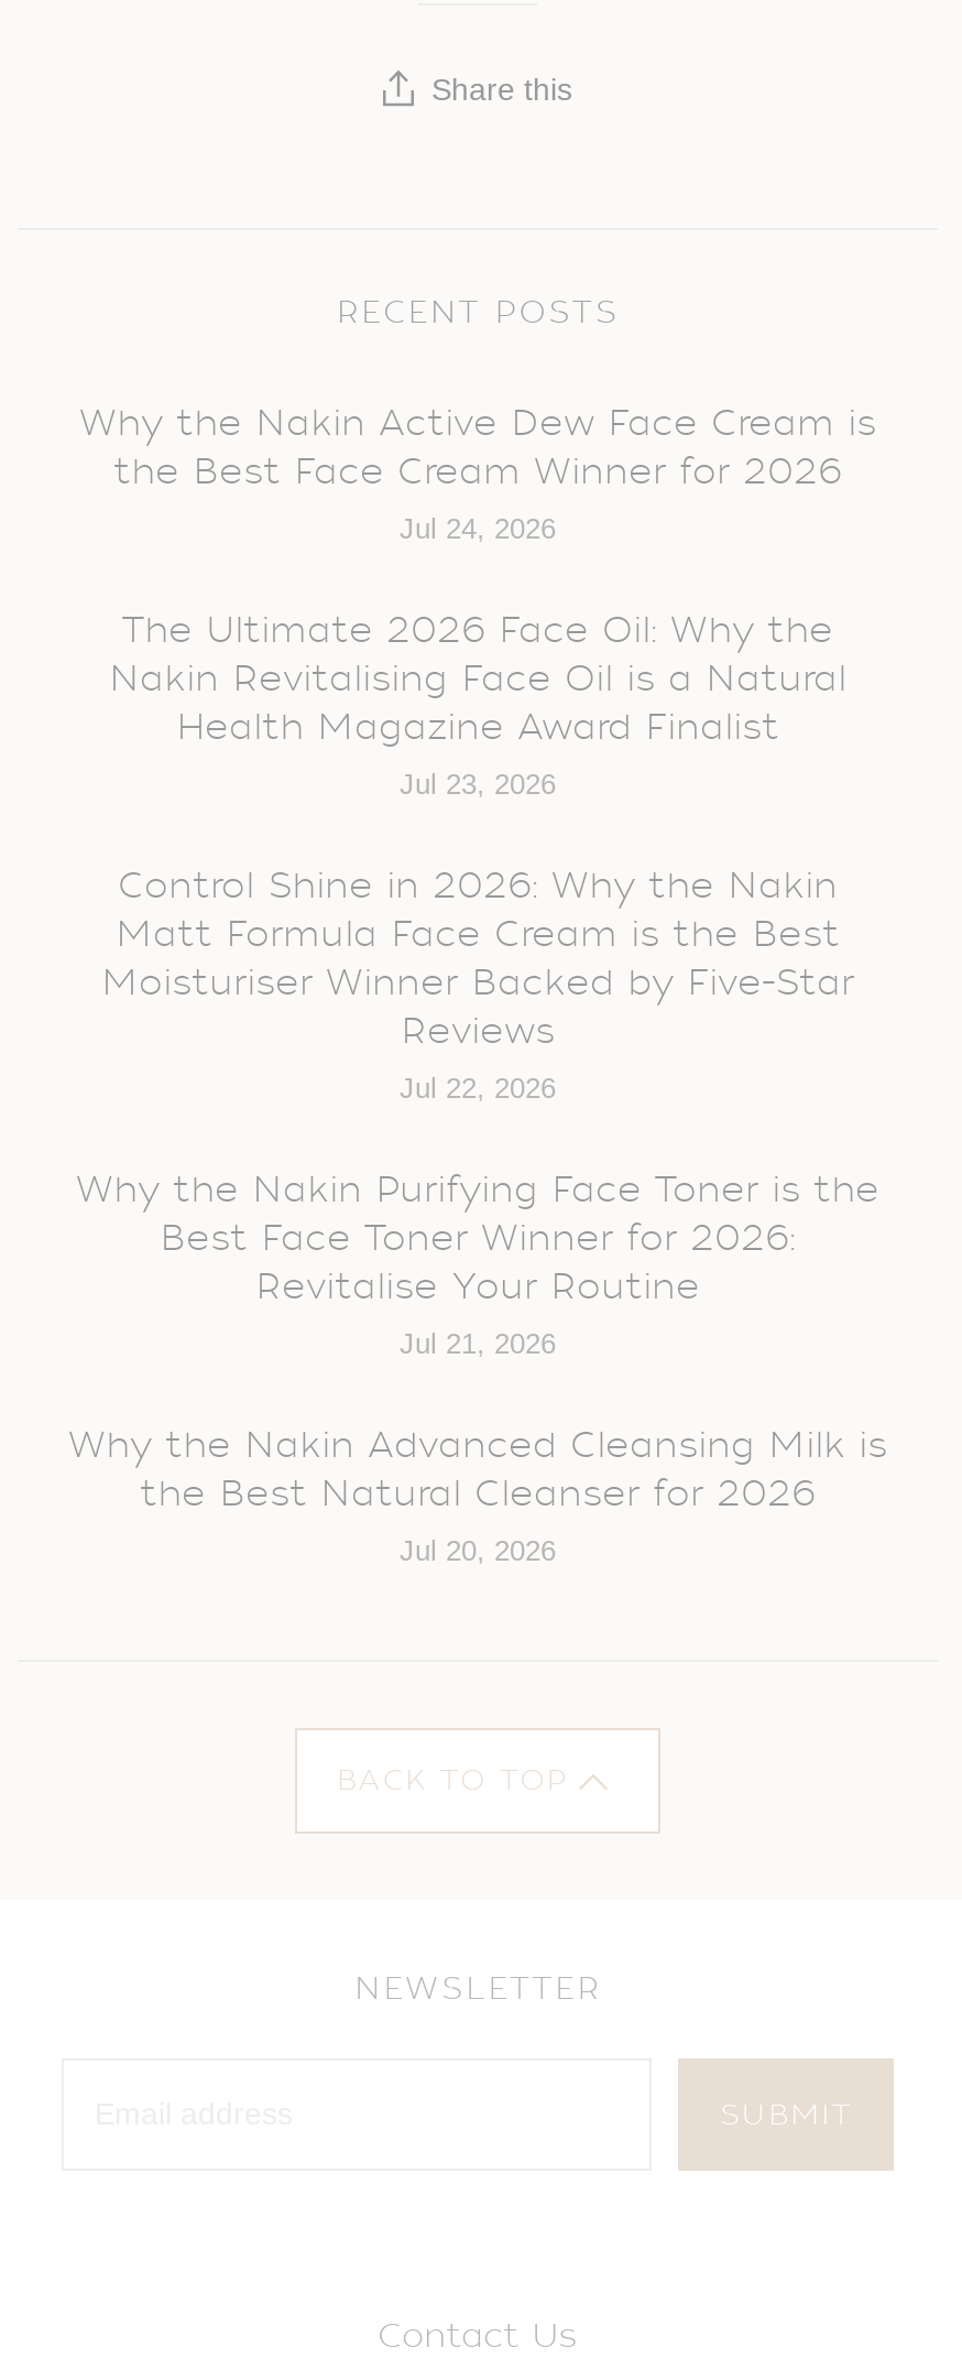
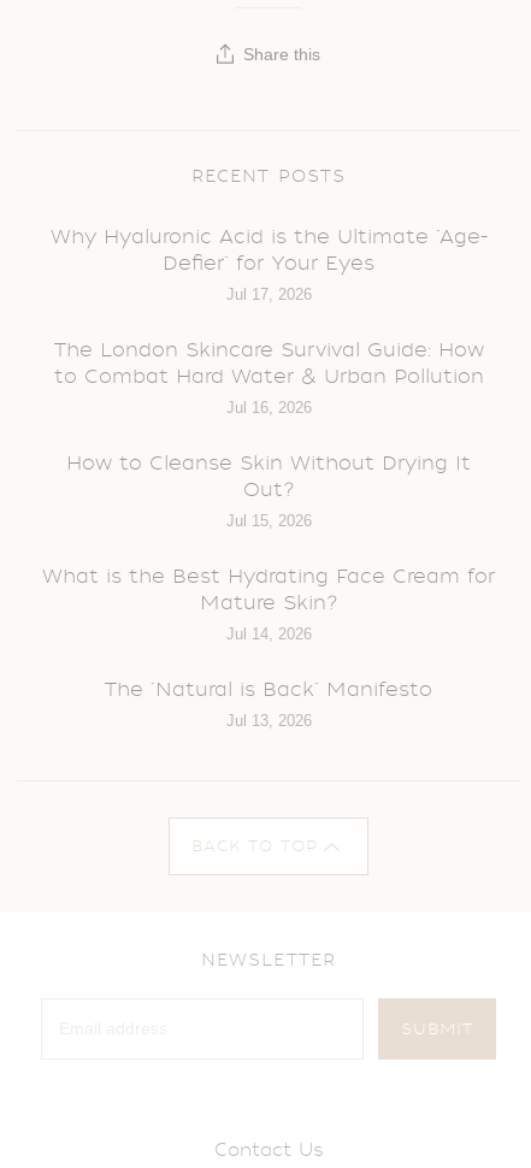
[79,400,876,546] Why the Nakin Active Dew Face Cream is | the Best Face Cream Winner for 2026 | Jul 24, 2026 -> [50,224,487,304] Why Hyaluronic Acid is the Ultimate "Age- | Defier" for Your Eyes | Jul 17, 2026
[109,607,846,801] The Ultimate 2026 Face Oil: Why the | Nakin Revitalising Face Oil is a Natural | Health Magazine Award Finalist | Jul 23, 2026 -> [54,337,483,417] The London Skincare Survival Guide: How | to Combat Hard Water & Urban Pollution | Jul 16, 2026
[101,863,854,1105] Control Shine in 2026: Why the Nakin | Matt Formula Face Cream is the Best | Moisturiser Winner Backed by Five-Star | Reviews | Jul 22, 2026 -> [66,451,471,530] How to Cleanse Skin Without Drying It | Out? | Jul 15, 2026
[76,1167,879,1361] Why the Nakin Purifying Face Toner is the | Best Face Toner Winner for 2026: | Revitalise Your Routine | Jul 21, 2026 -> [42,564,495,643] What is the Best Hydrating Face Cream for | Mature Skin? | Jul 14, 2026
[68,1422,887,1568] Why the Nakin Advanced Cleansing Milk is | the Best Natural Cleanser for 2026 | Jul 20, 2026 -> [105,677,432,730] The "Natural is Back" Manifesto | Jul 13, 2026

